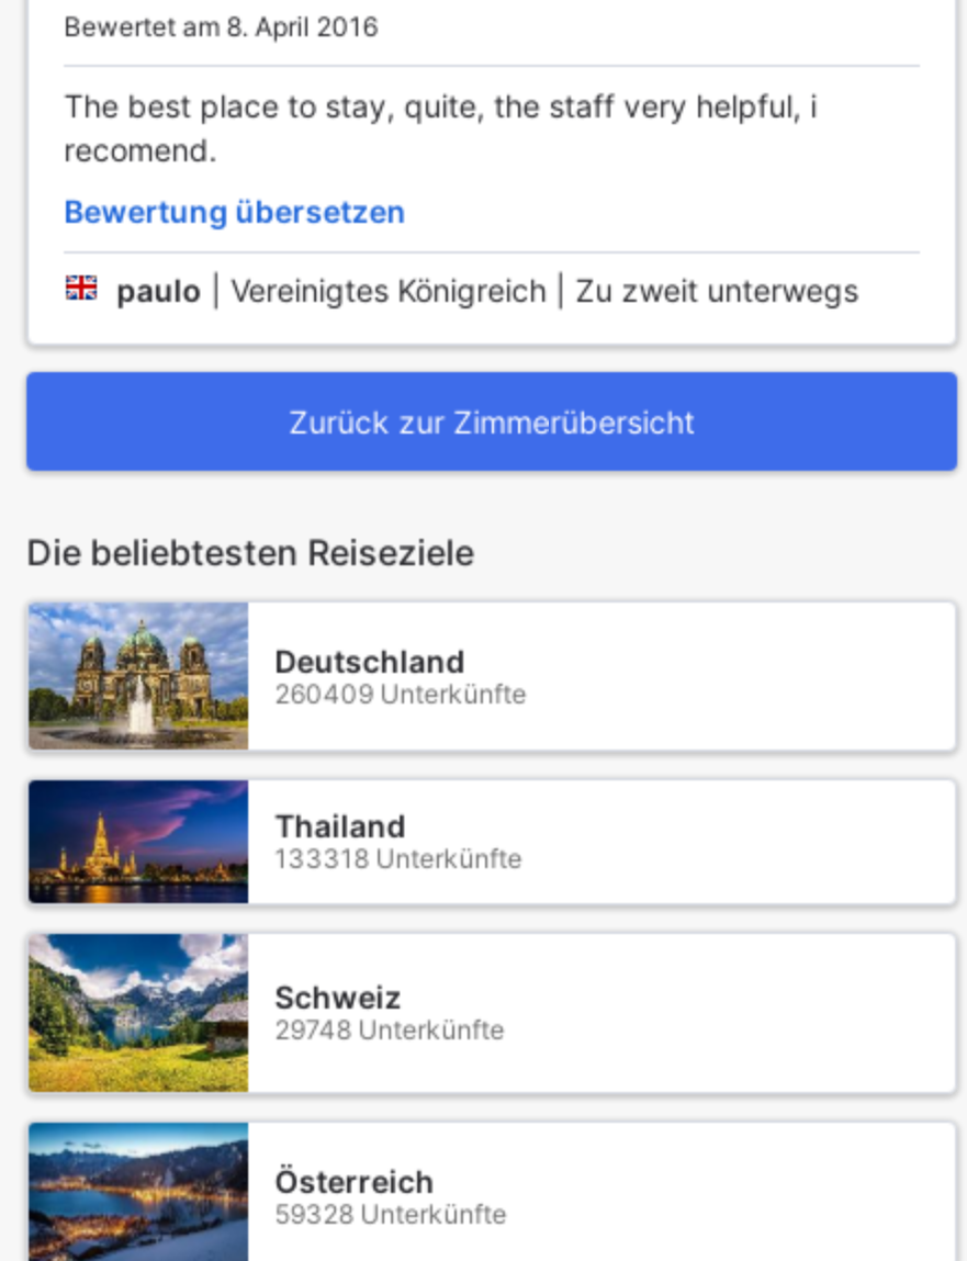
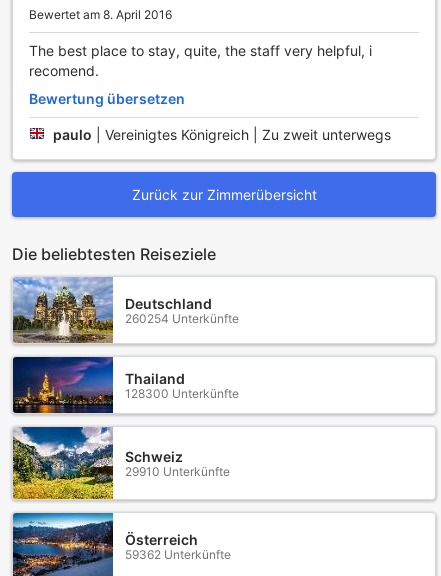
[274,677,527,710] 260409 Unterkünfte -> [125,311,239,326] 260254 Unterkünfte
[274,842,522,875] 133318 Unterkünfte -> [125,386,239,401] 128300 Unterkünfte
[274,1014,505,1047] 29748 Unterkünfte -> [125,464,230,479] 29910 Unterkünfte
[274,1196,507,1229] 59328 Unterkünfte -> [125,547,231,562] 59362 Unterkünfte

